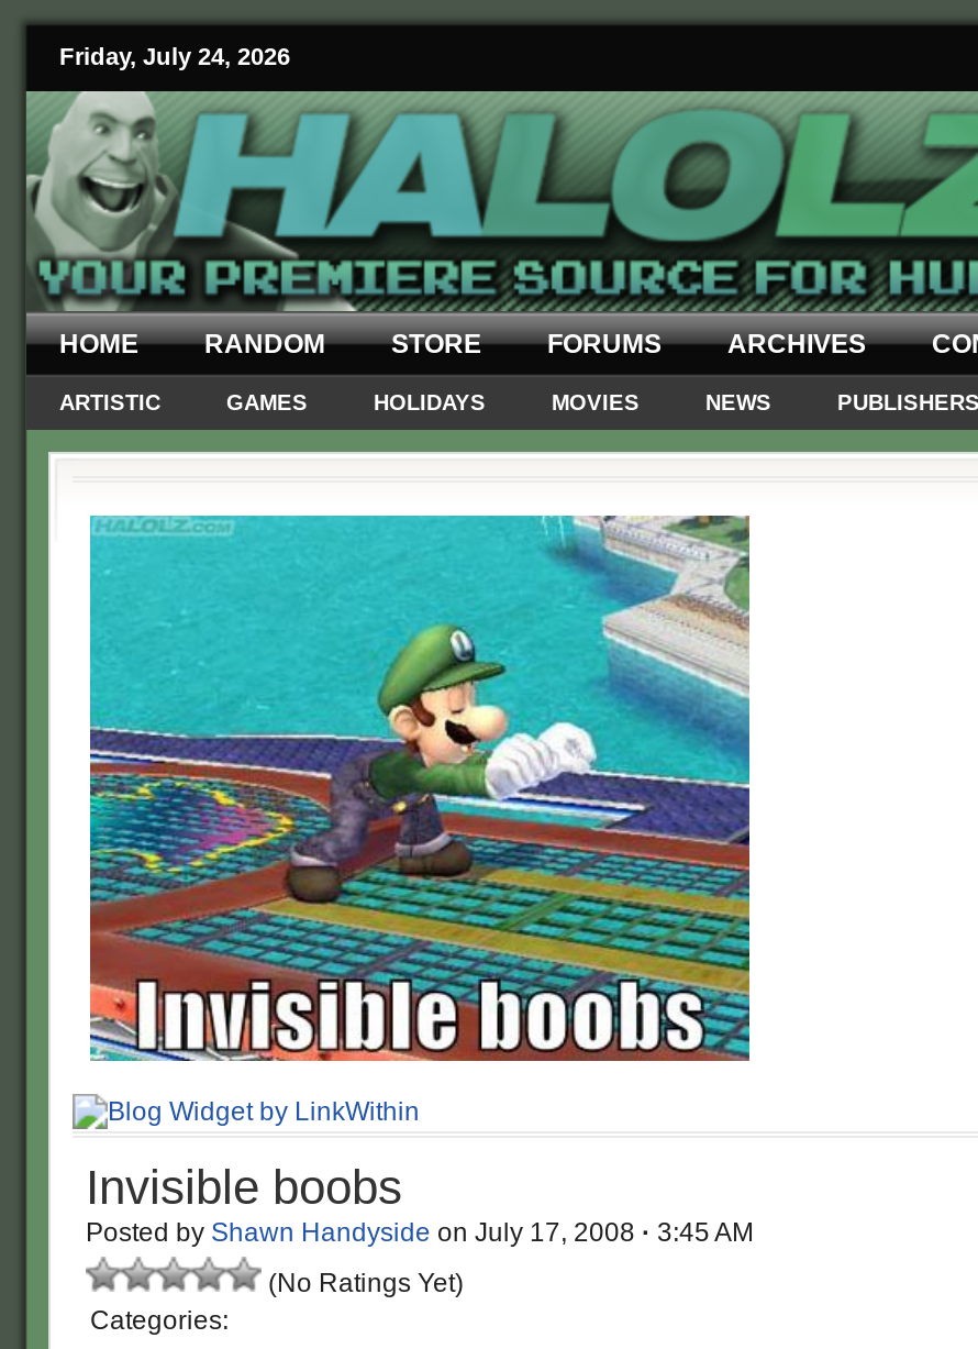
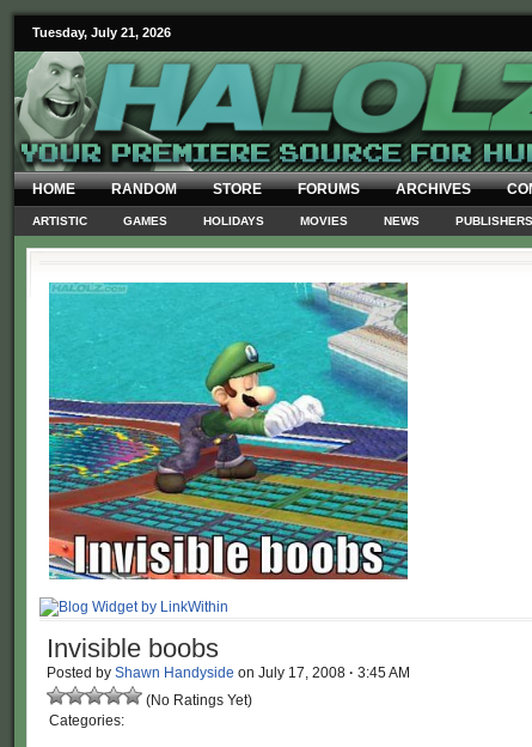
[59,43,290,69] Friday, July 24, 2026 -> [32,25,171,40] Tuesday, July 21, 2026

